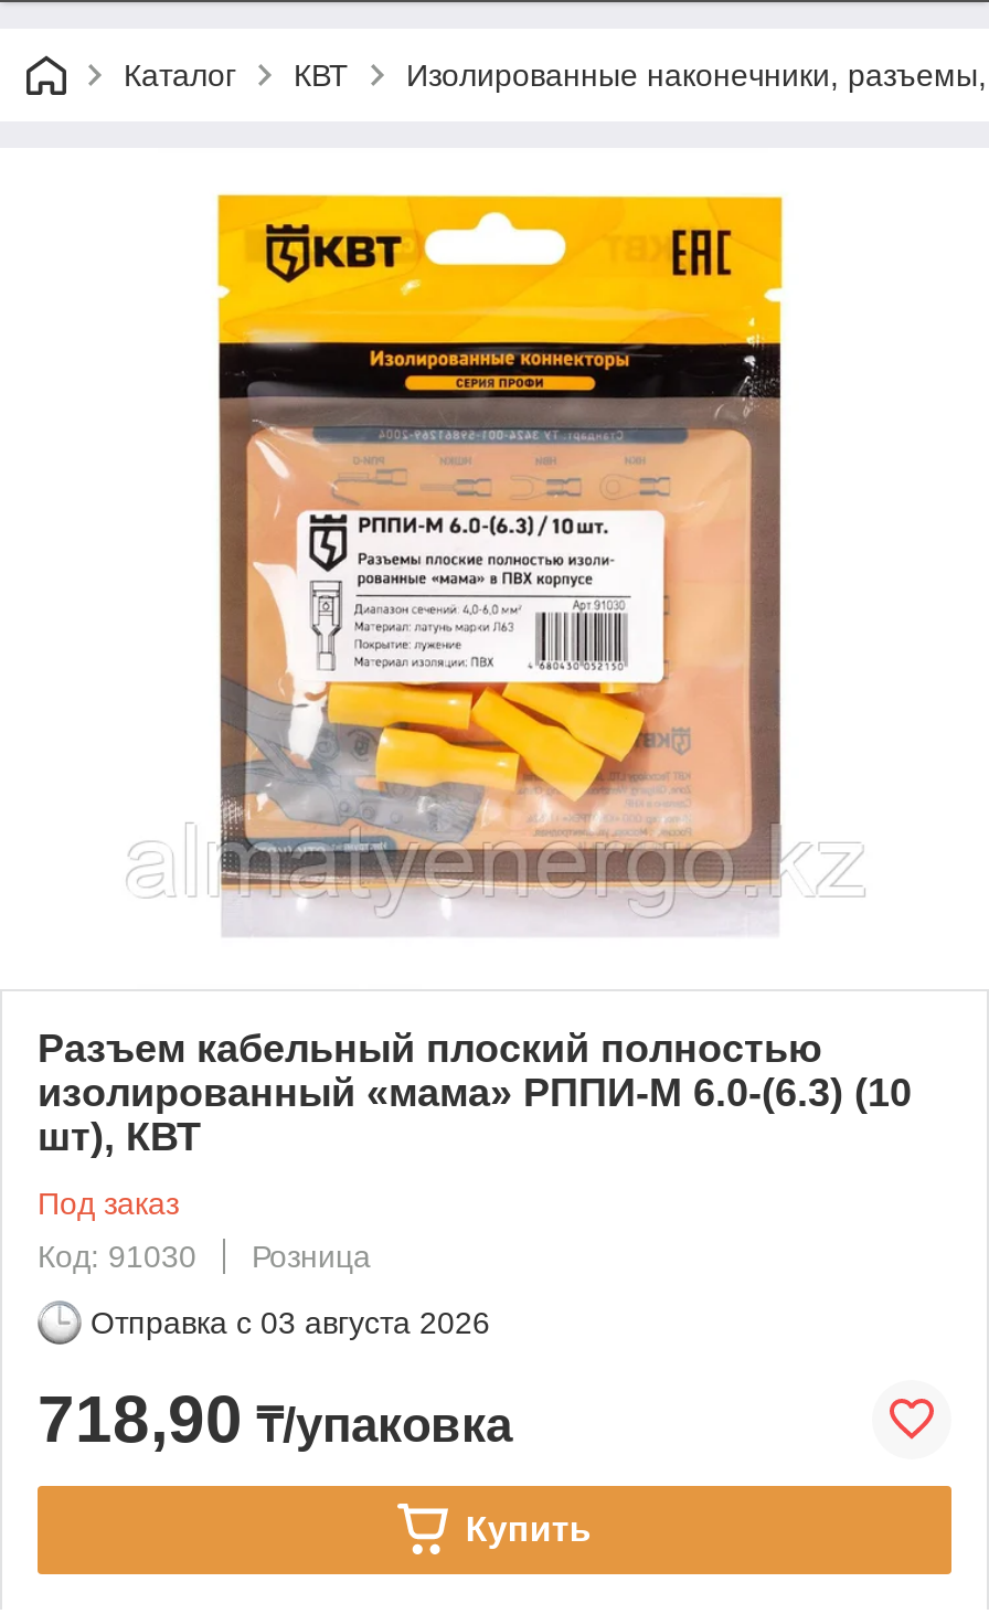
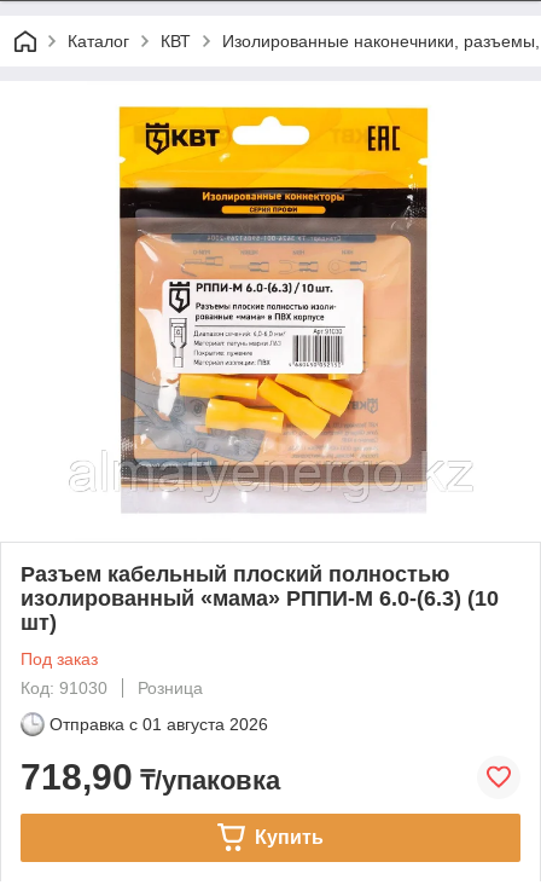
[38,1115,201,1159] шт), КВТ -> [21,610,57,634] шт)
[91,1304,490,1340] Отправка с 03 августа 2026 -> [50,714,268,734] Отправка с 01 августа 2026

